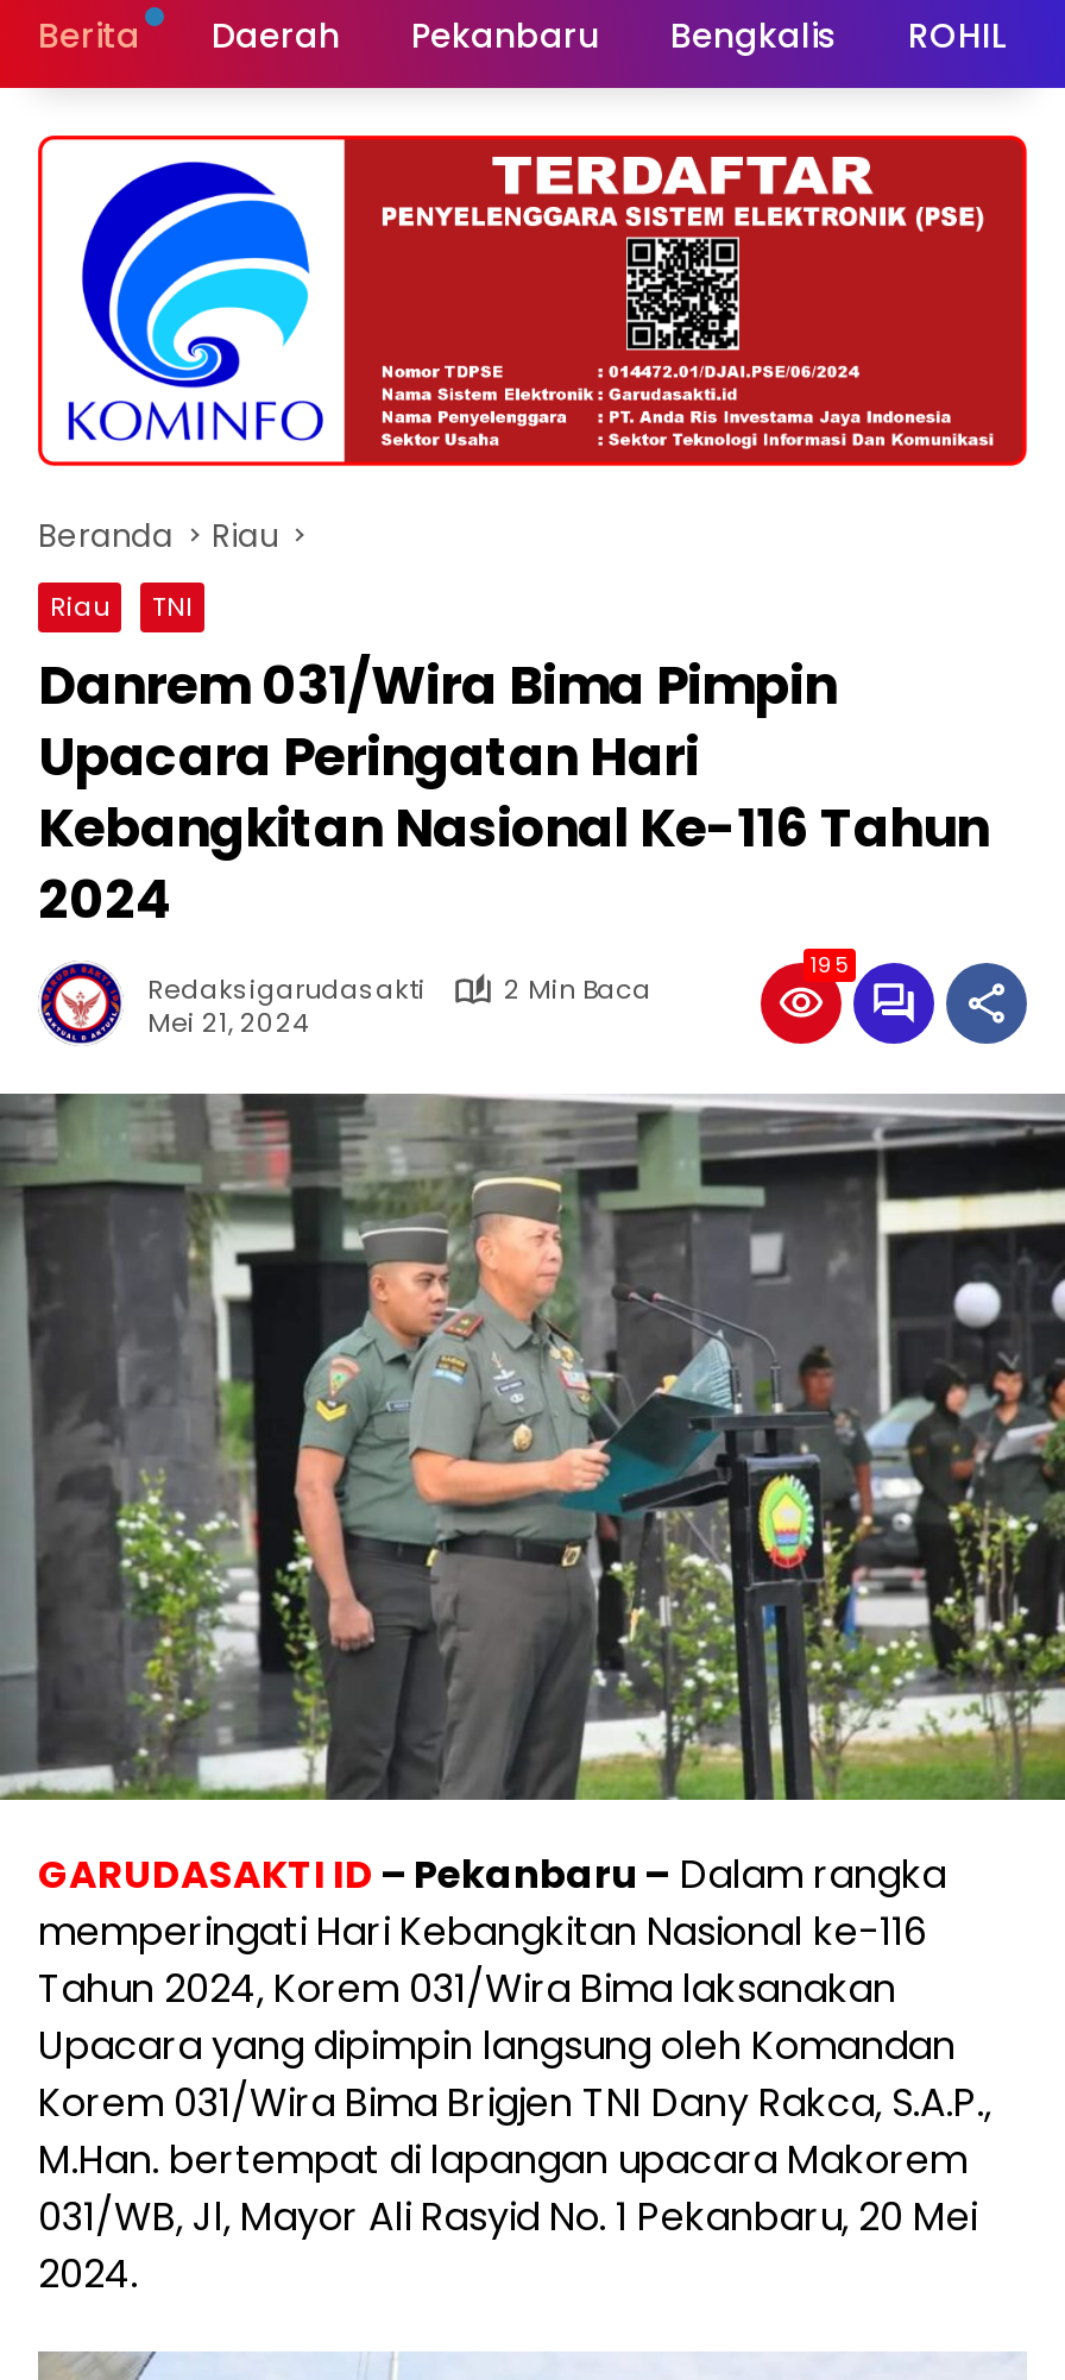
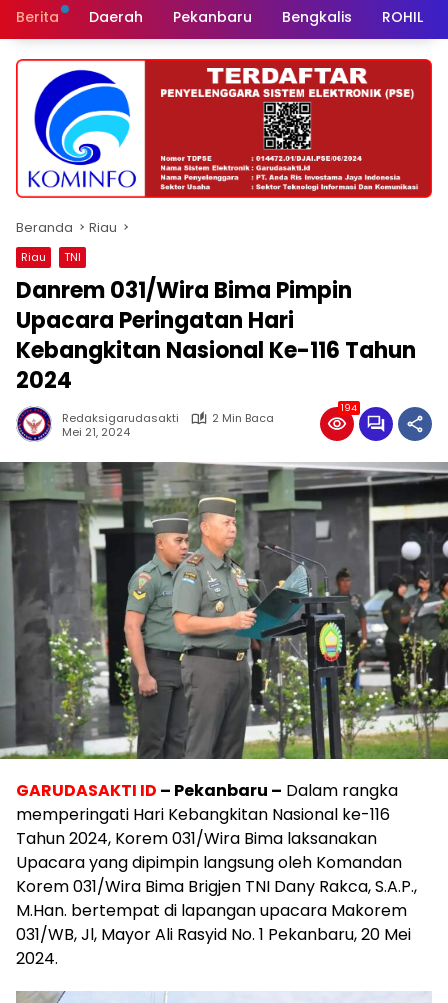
[811,951,849,980] 195 -> [341,402,357,414] 194

